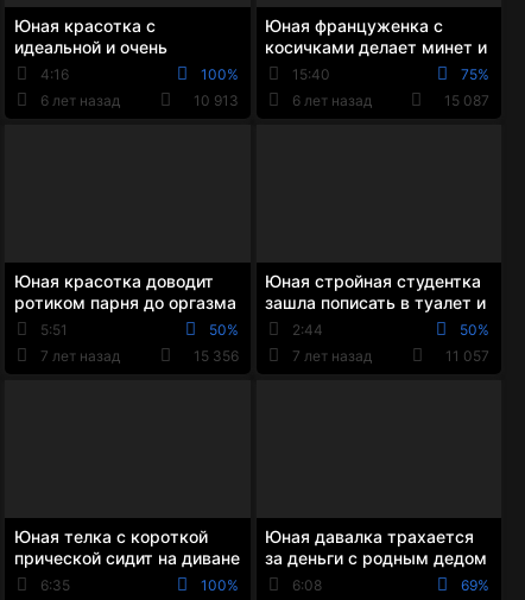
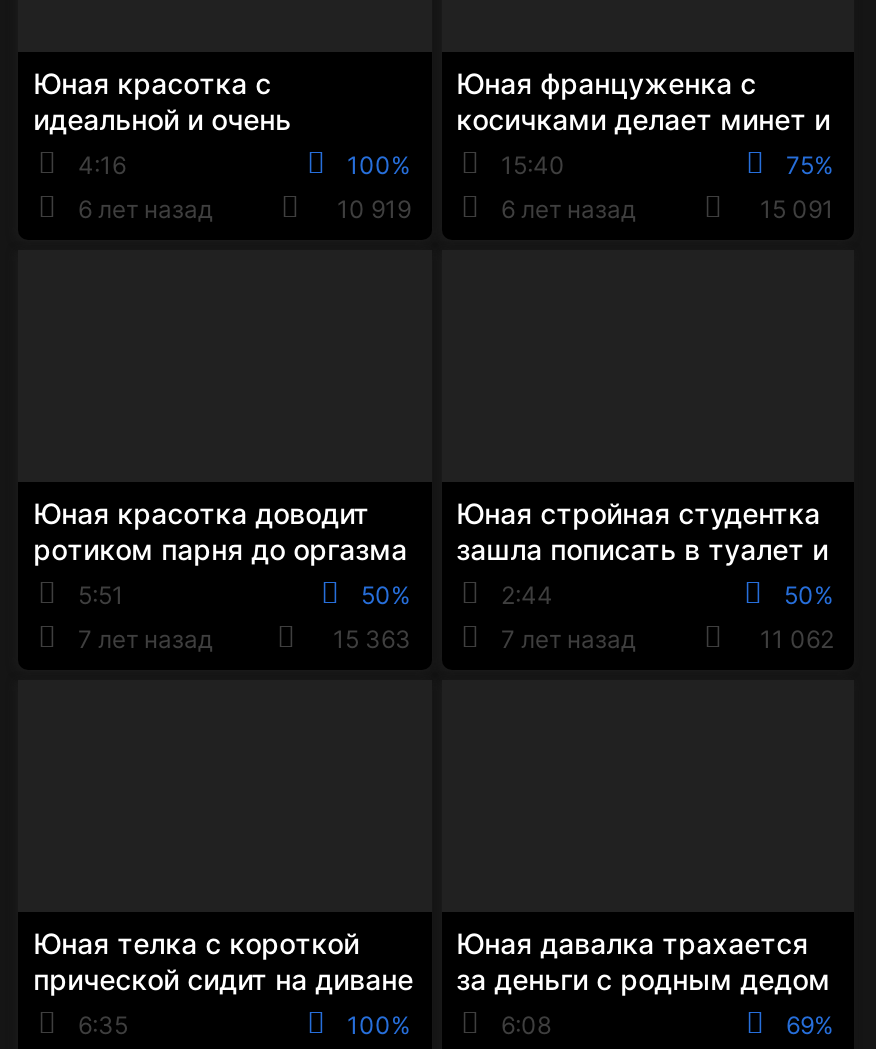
[193,91,238,109] 10 913 -> [337,193,411,223] 10 919
[444,91,489,109] 15 087 -> [760,193,834,223] 15 091
[193,347,238,364] 15 356 -> [333,623,411,653] 15 363
[445,347,489,364] 11 057 -> [760,623,834,653] 11 062

